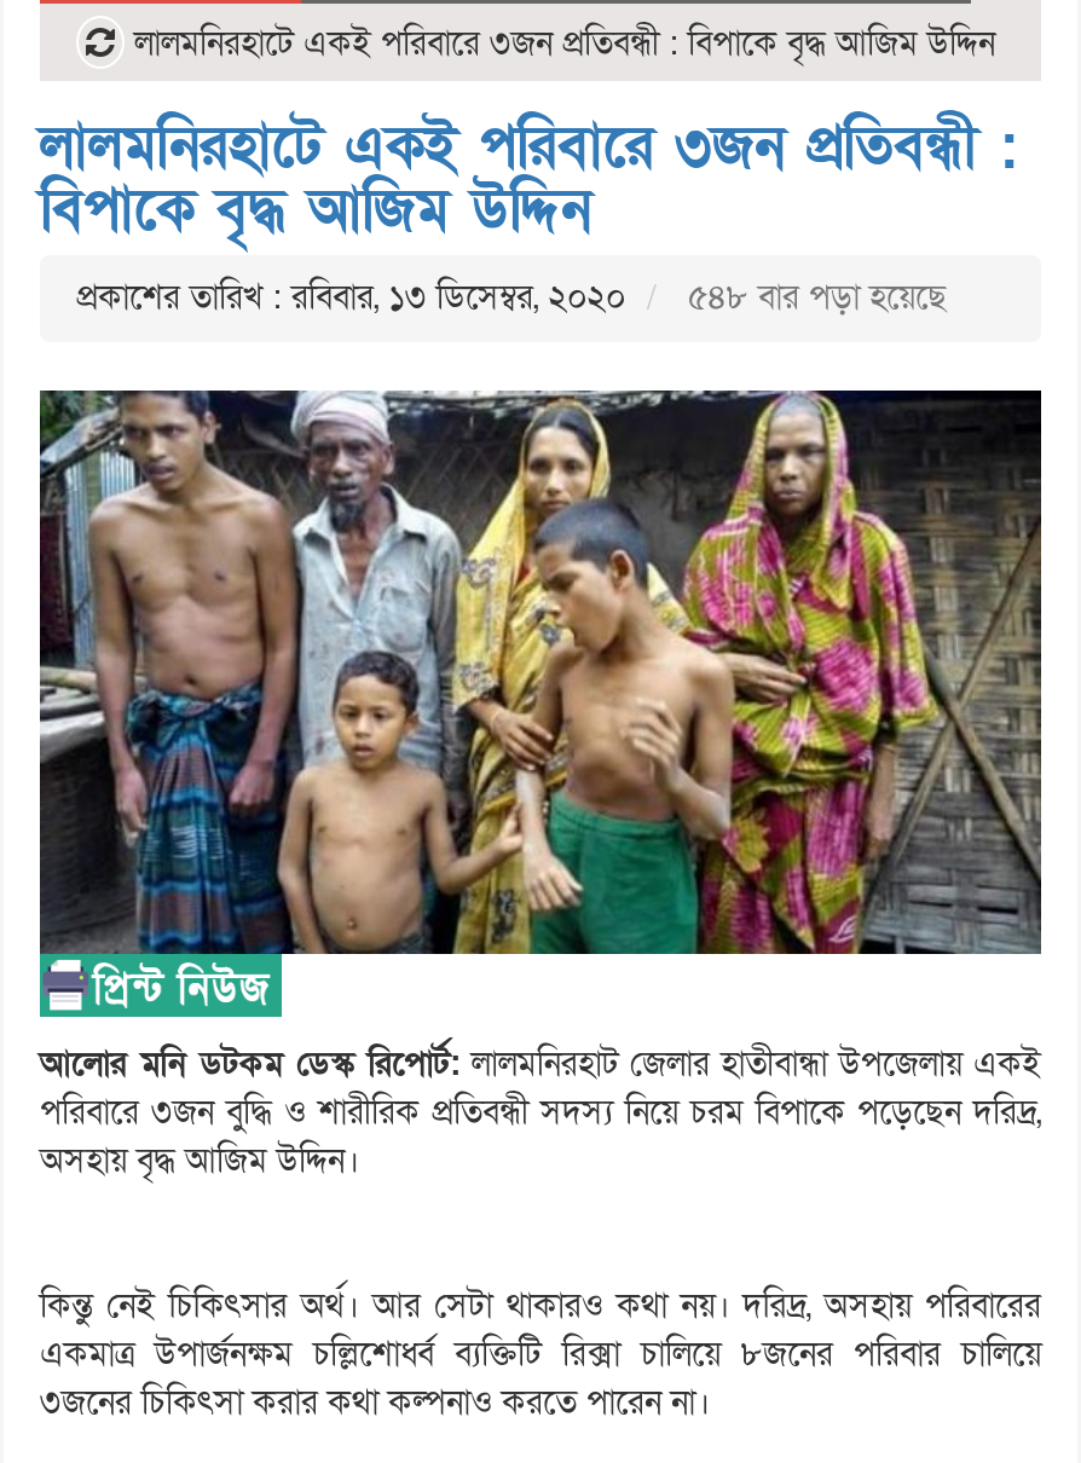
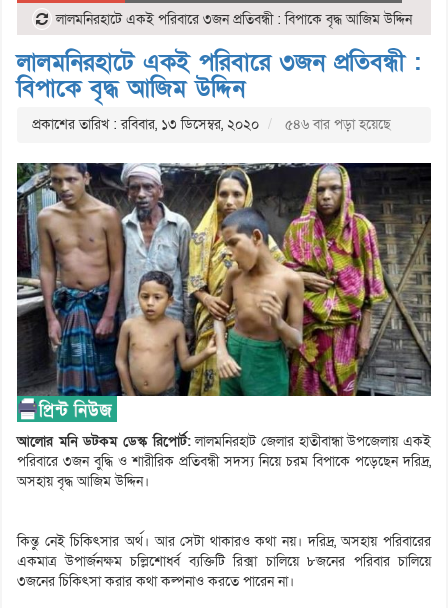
[76,275,947,321] প্রকাশের তারিখ : রবিবার, ১৩ ডিসেম্বর, ২০২০ ৫৪৮ বার পড়া হয়েছে -> [32,115,391,134] প্রকাশের তারিখ : রবিবার, ১৩ ডিসেম্বর, ২০২০ ৫৪৬ বার পড়া হয়েছে

